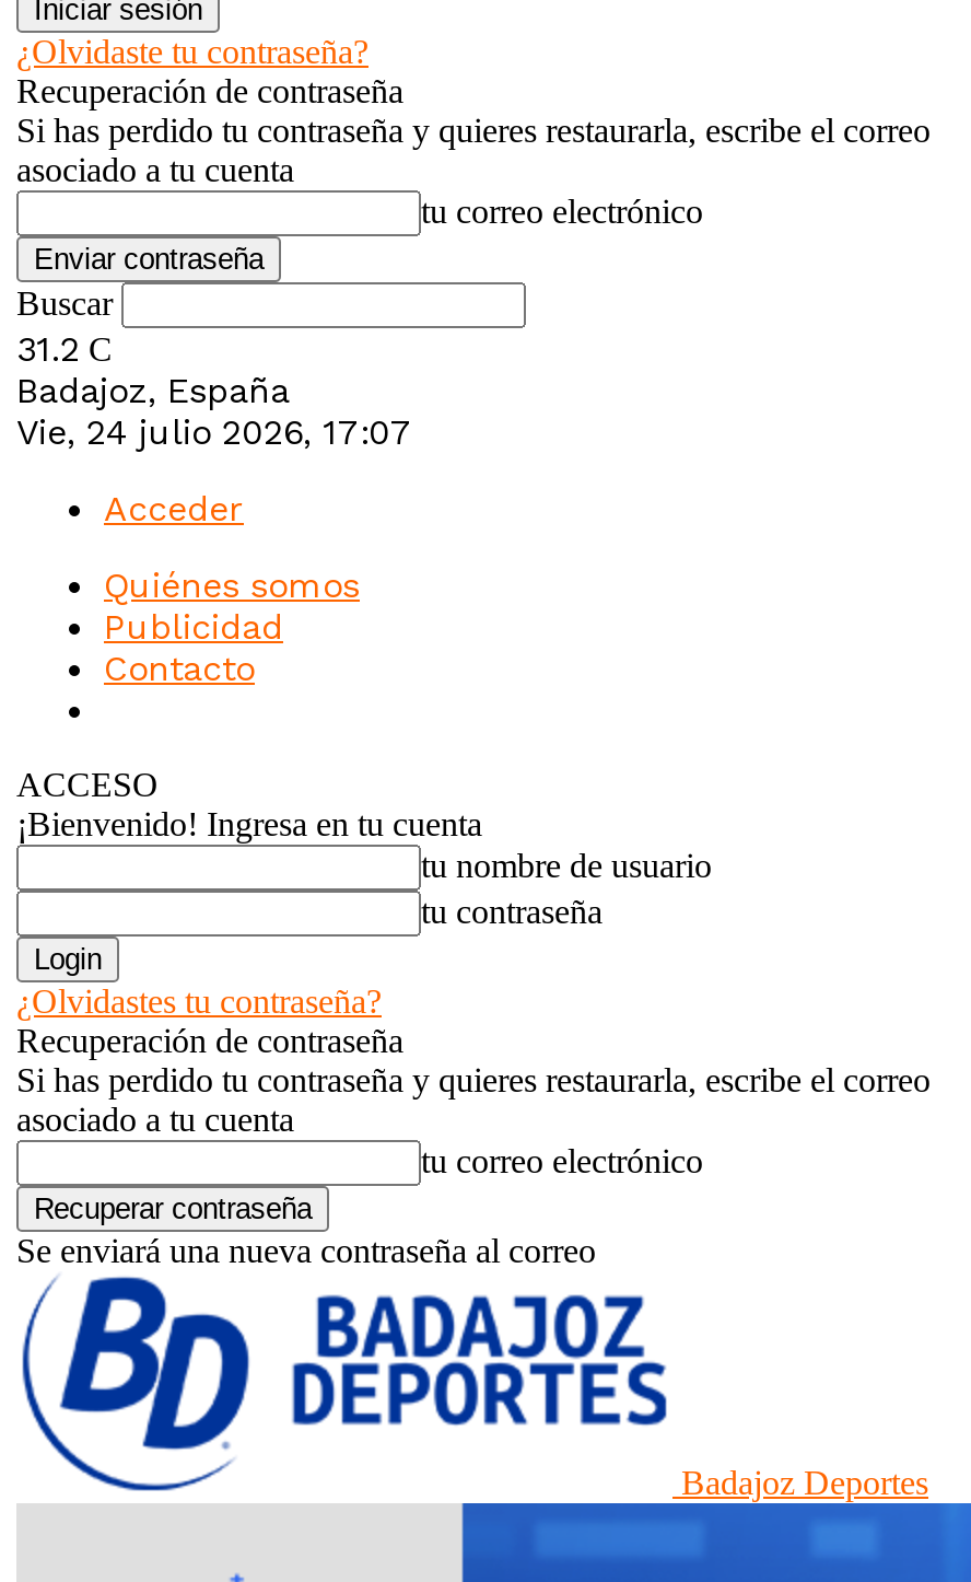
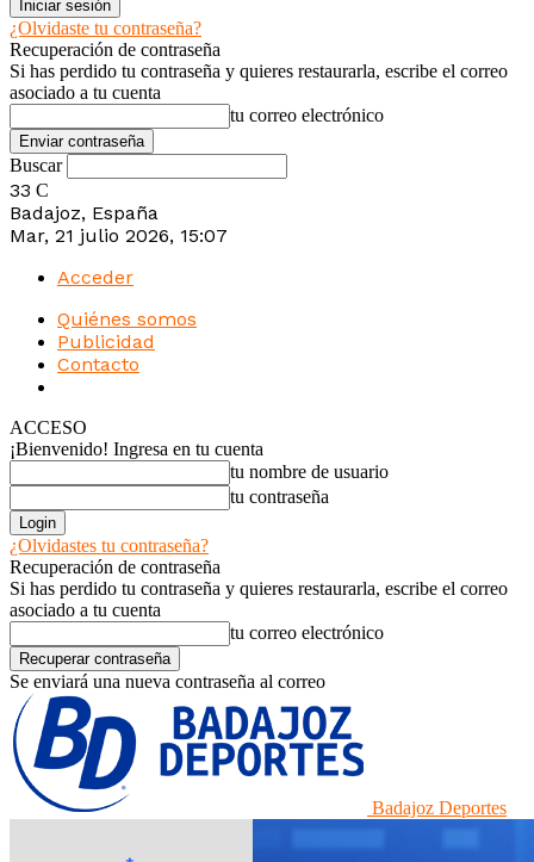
[16,328,113,370] 31.2 C -> [10,179,49,201] 33 C
[16,411,412,453] Vie, 24 julio 2026, 17:07 -> [10,224,228,247] Mar, 21 julio 2026, 15:07

